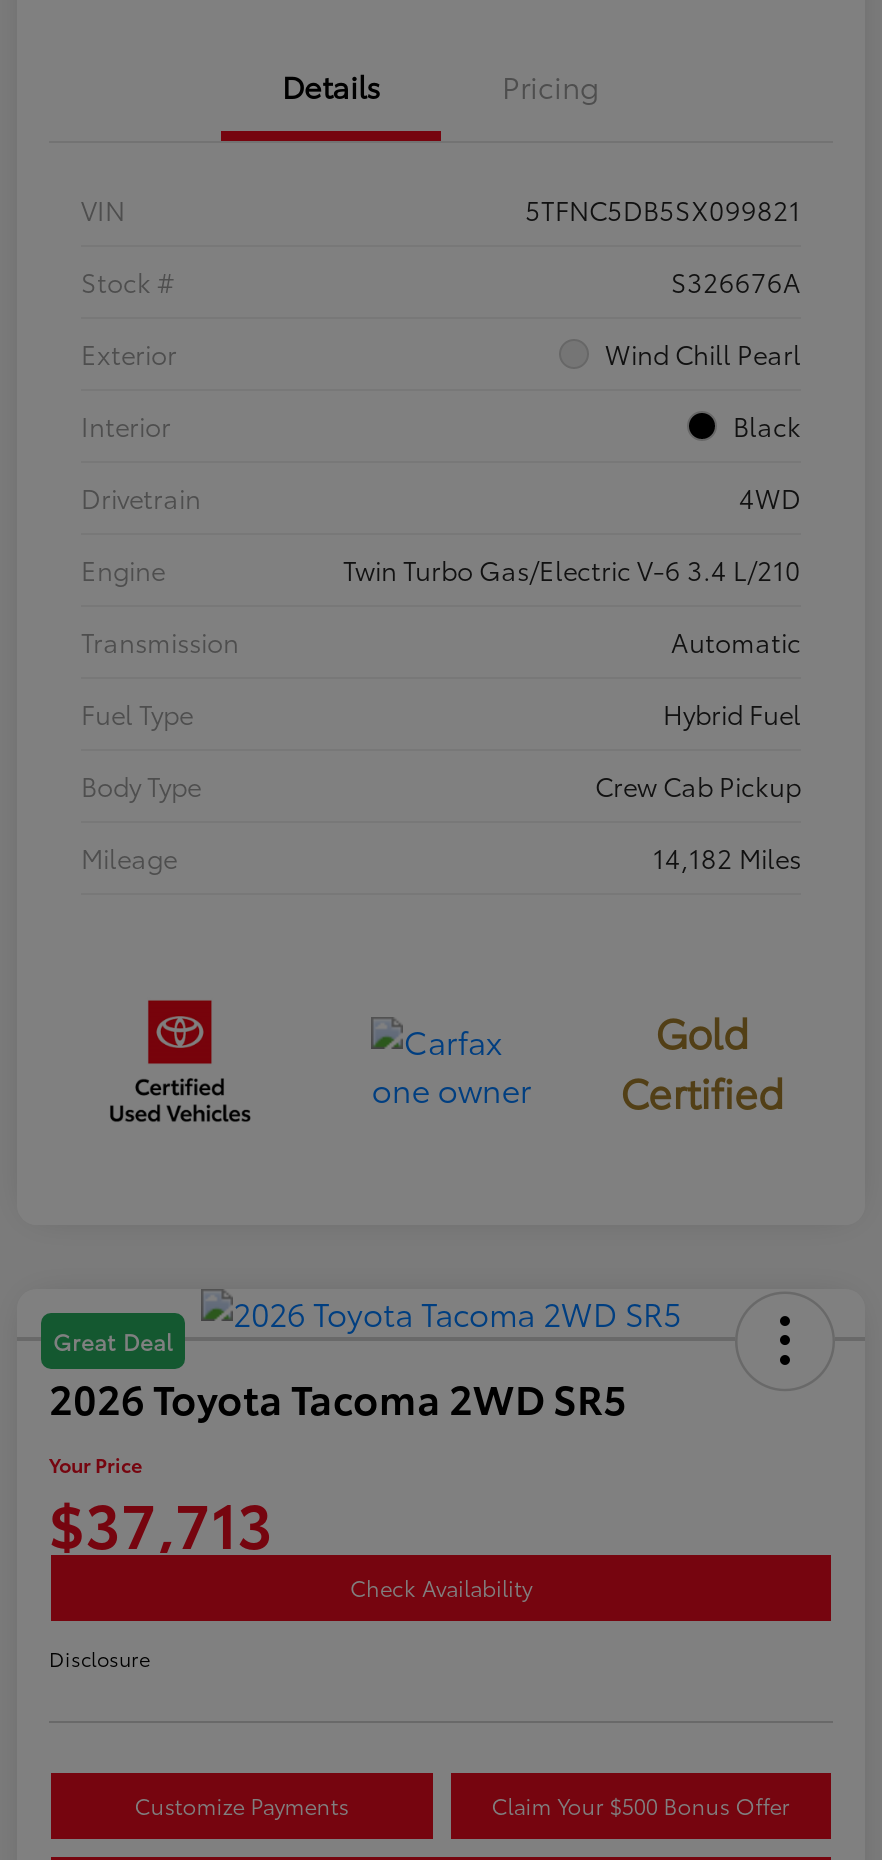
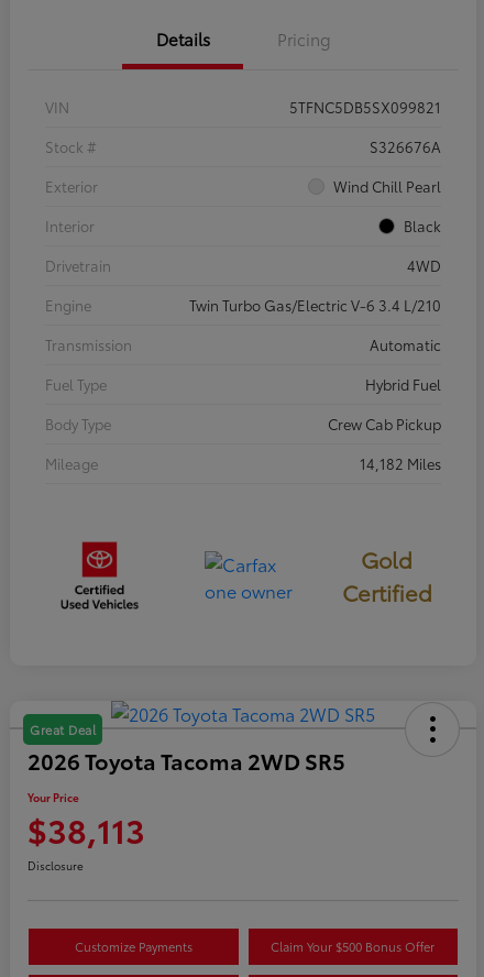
[49,1478,532,1602] $37,713 | Check Availability -> [28,805,145,852] $38,113

